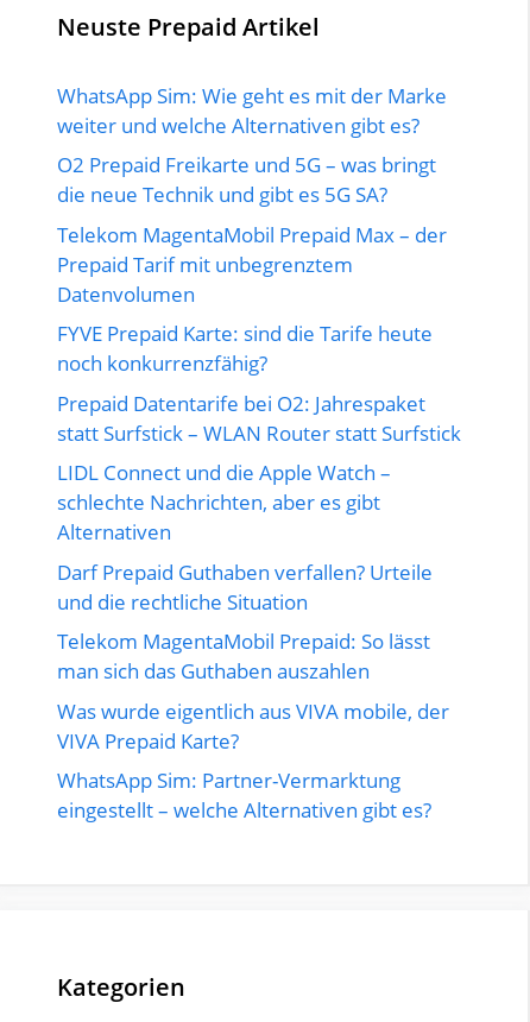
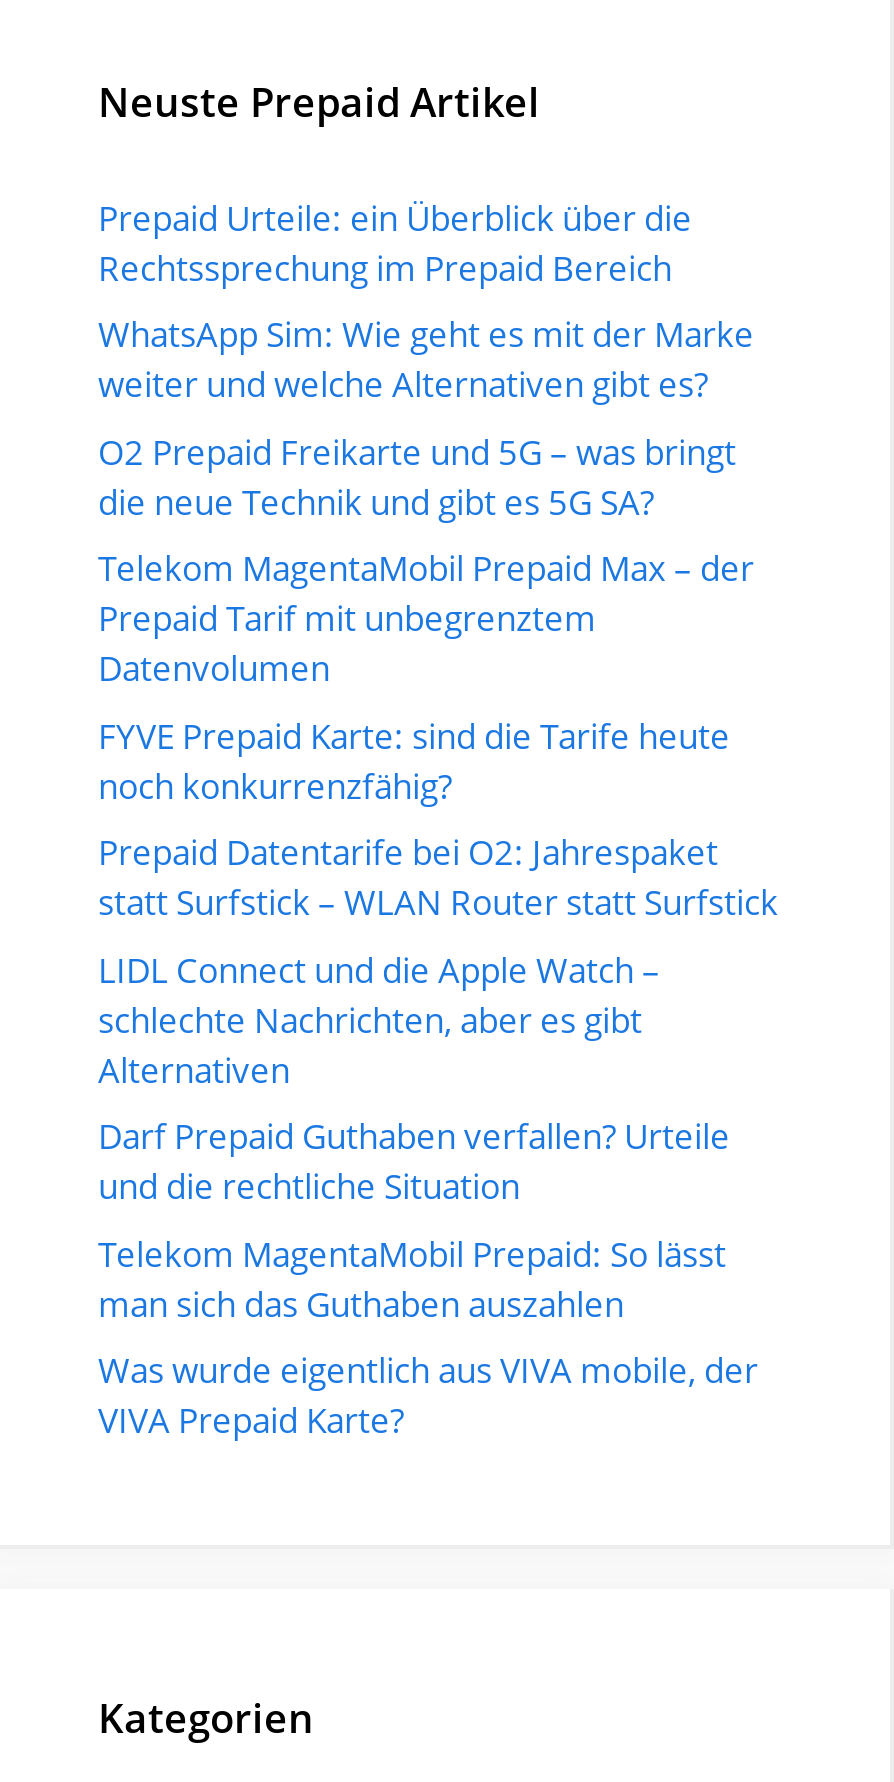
none -> [98,195,692,291] Prepaid Urteile: ein Überblick über die | Rechtssprechung im Prepaid Bereich
moved [57,82,461,754] -> [98,312,778,1444]: WhatsApp Sim: Wie geht es mit der Marke | weiter und welche Alternativen gibt es? | O2 Prepaid Freikarte und 5G – was bringt | ... | Was wurde eigentlich aus VIVA mobile, der | VIVA Prepaid Karte?
[57,767,431,824] WhatsApp Sim: Partner-Vermarktung | eingestellt – welche Alternativen gibt es? -> none

